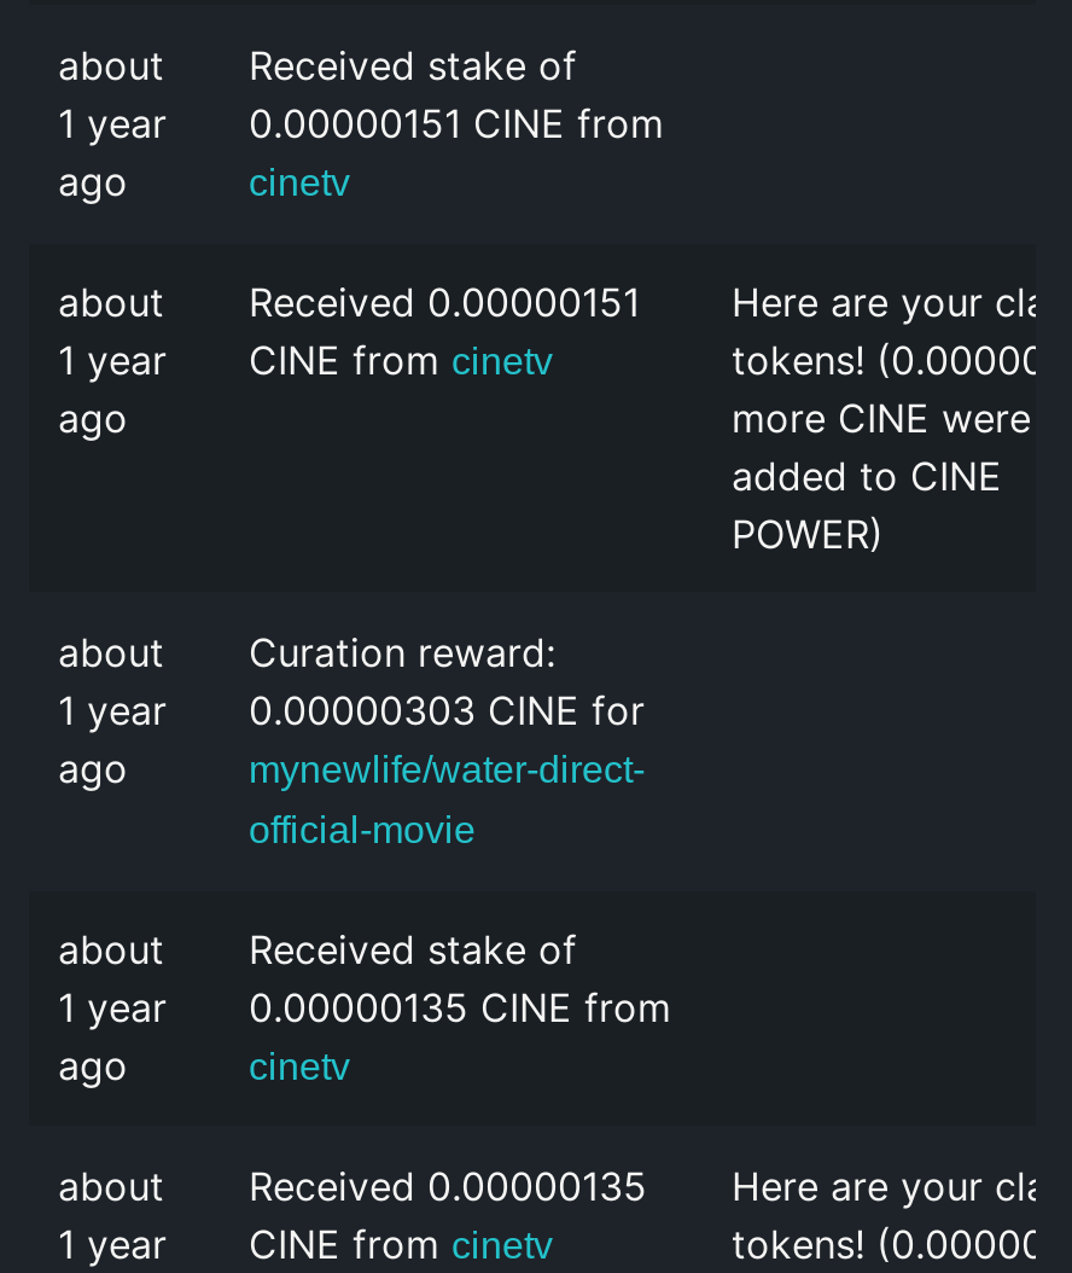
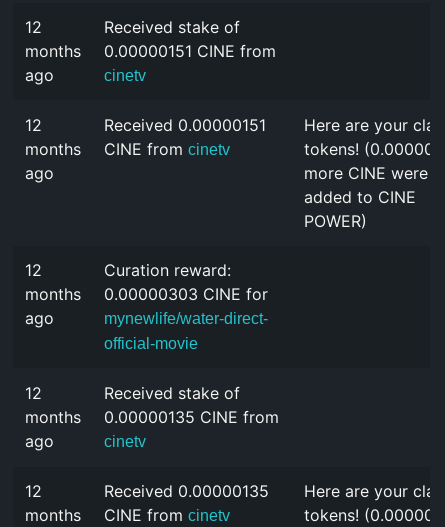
[58,40,167,147] about | 1 year -> [25,17,81,61] 12 | months
[58,277,167,383] about | 1 year -> [25,115,81,159] 12 | months
[58,627,167,734] about | 1 year -> [25,260,81,304] 12 | months
[58,924,167,1031] about | 1 year -> [25,383,81,427] 12 | months
[58,1161,167,1267] about | 1 year -> [25,481,81,525] 12 | months

